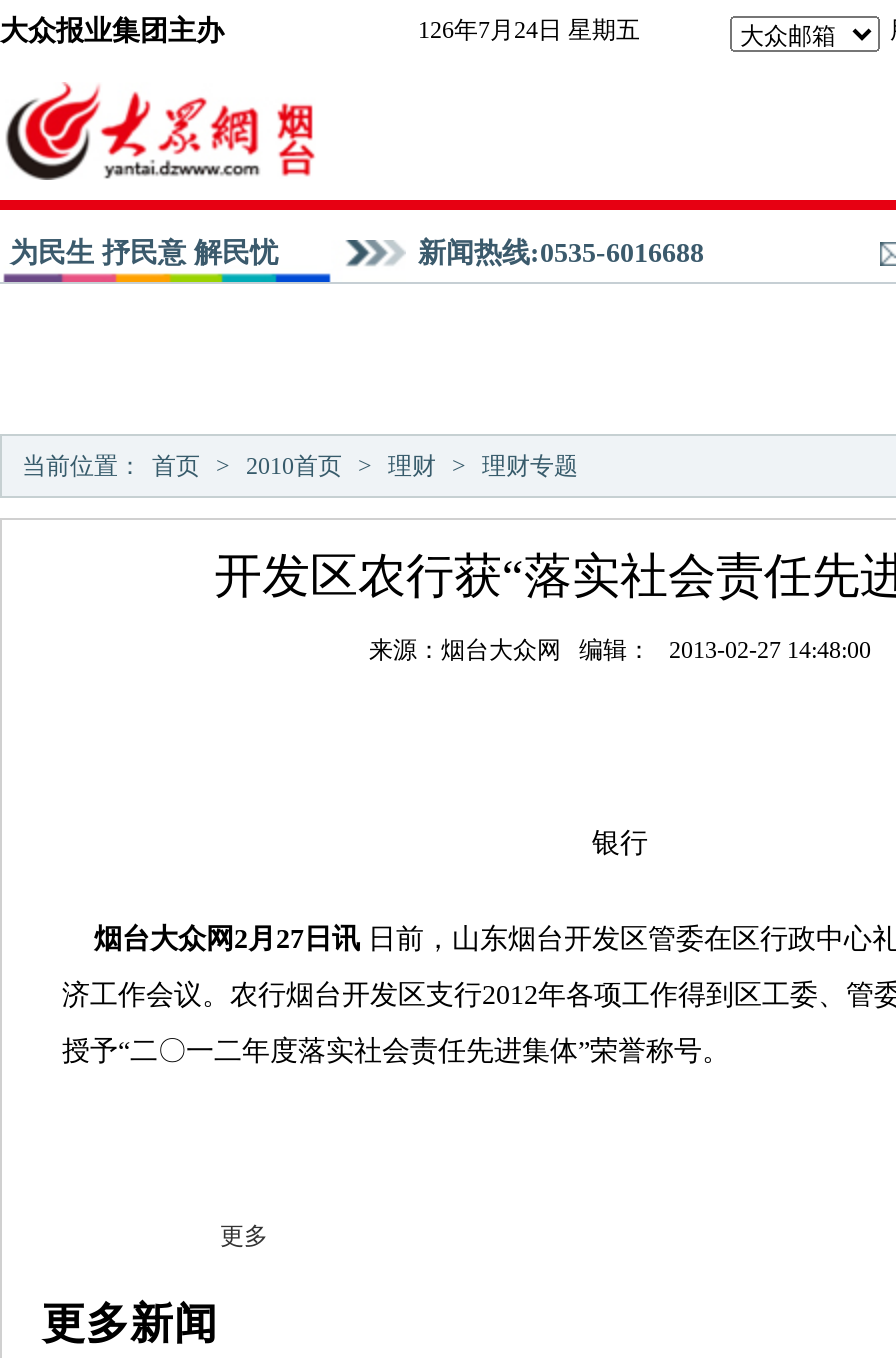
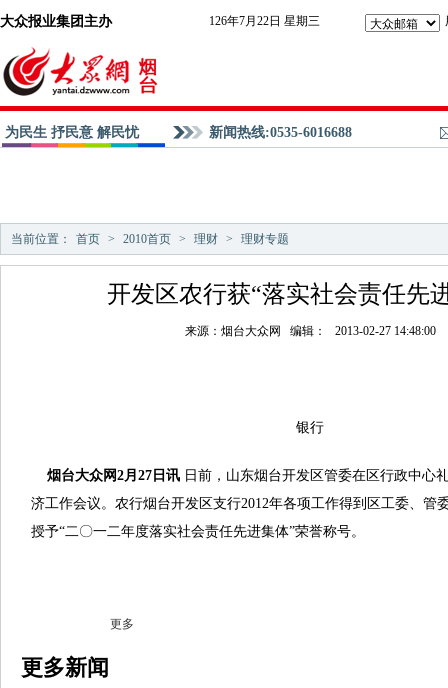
[418,16,640,44] 126年7月24日 星期五 -> [209,14,320,28] 126年7月22日 星期三

